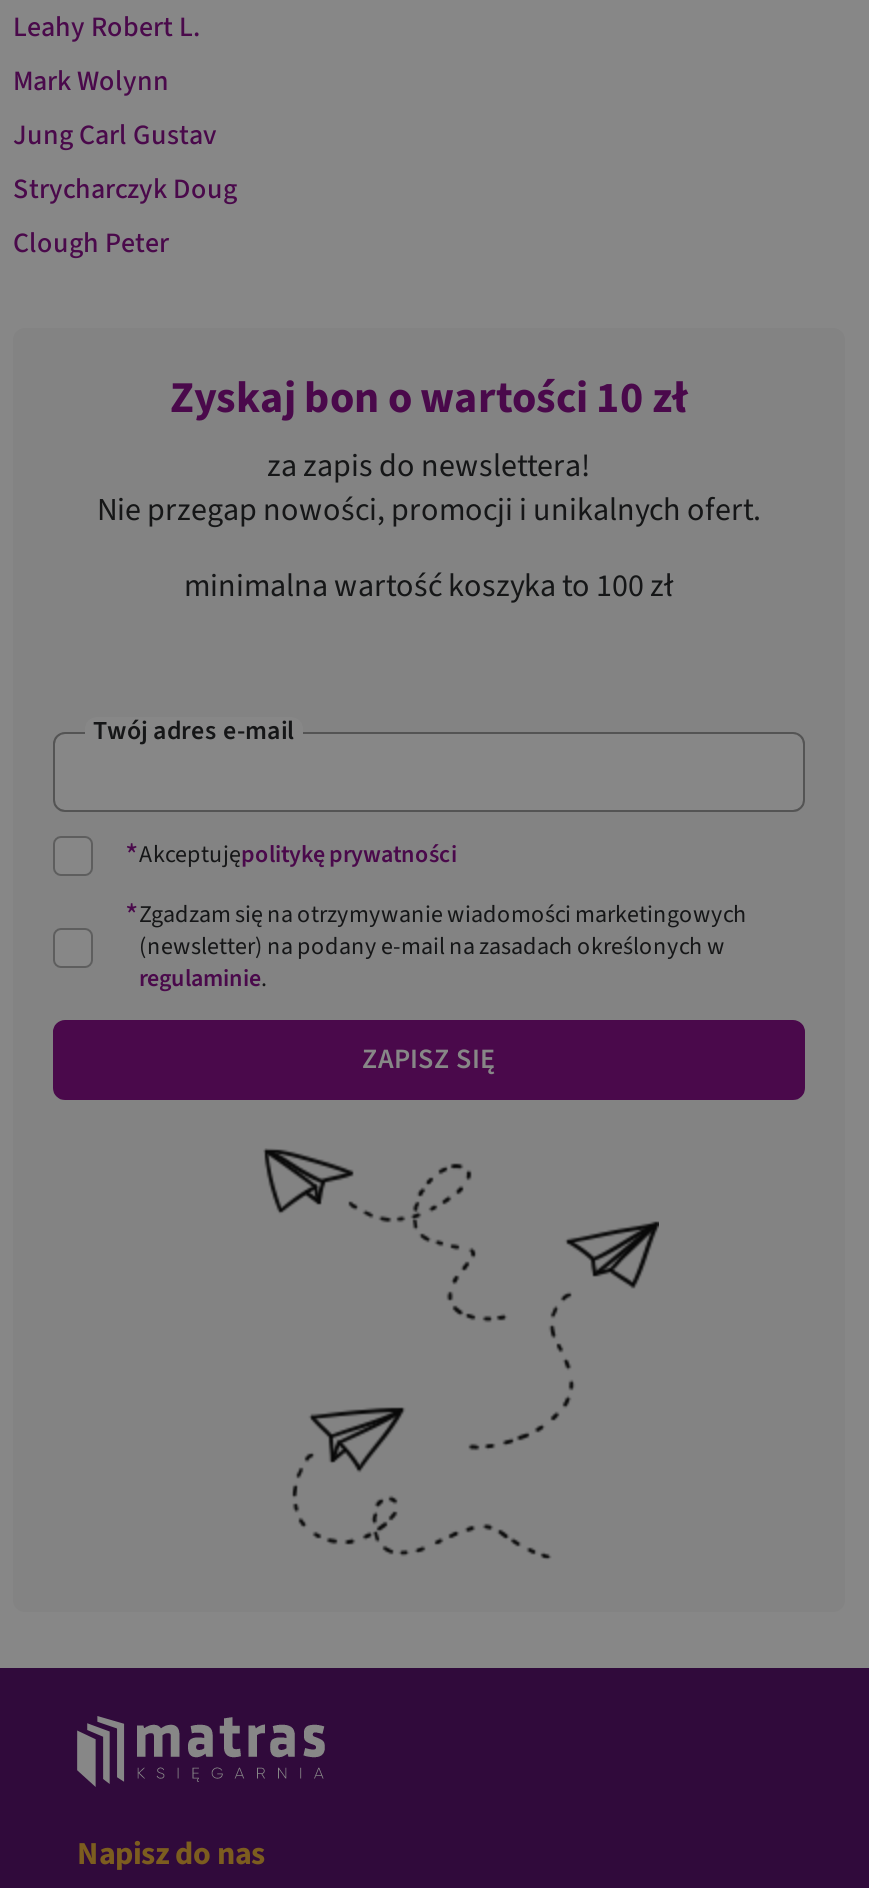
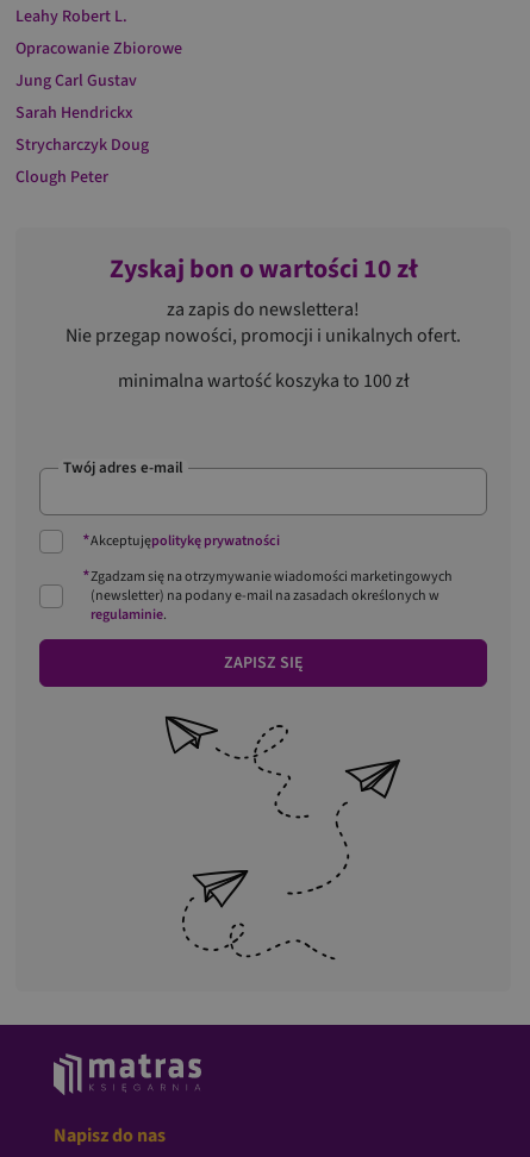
[13,62,169,102] Mark Wolynn -> [15,37,182,61] Opracowanie Zbiorowe
none -> [15,101,133,125] Sarah Hendrickx

